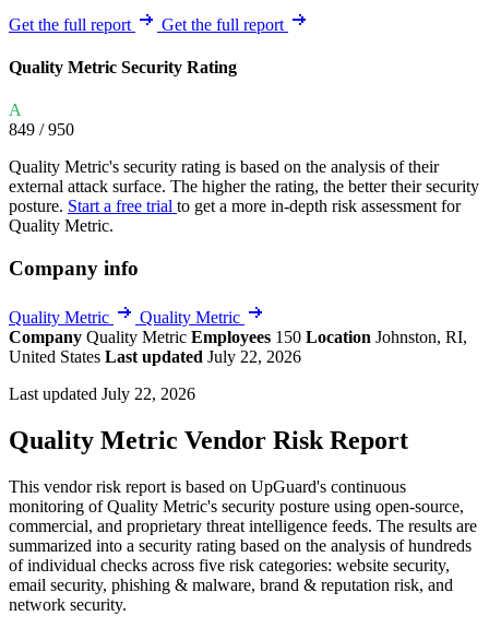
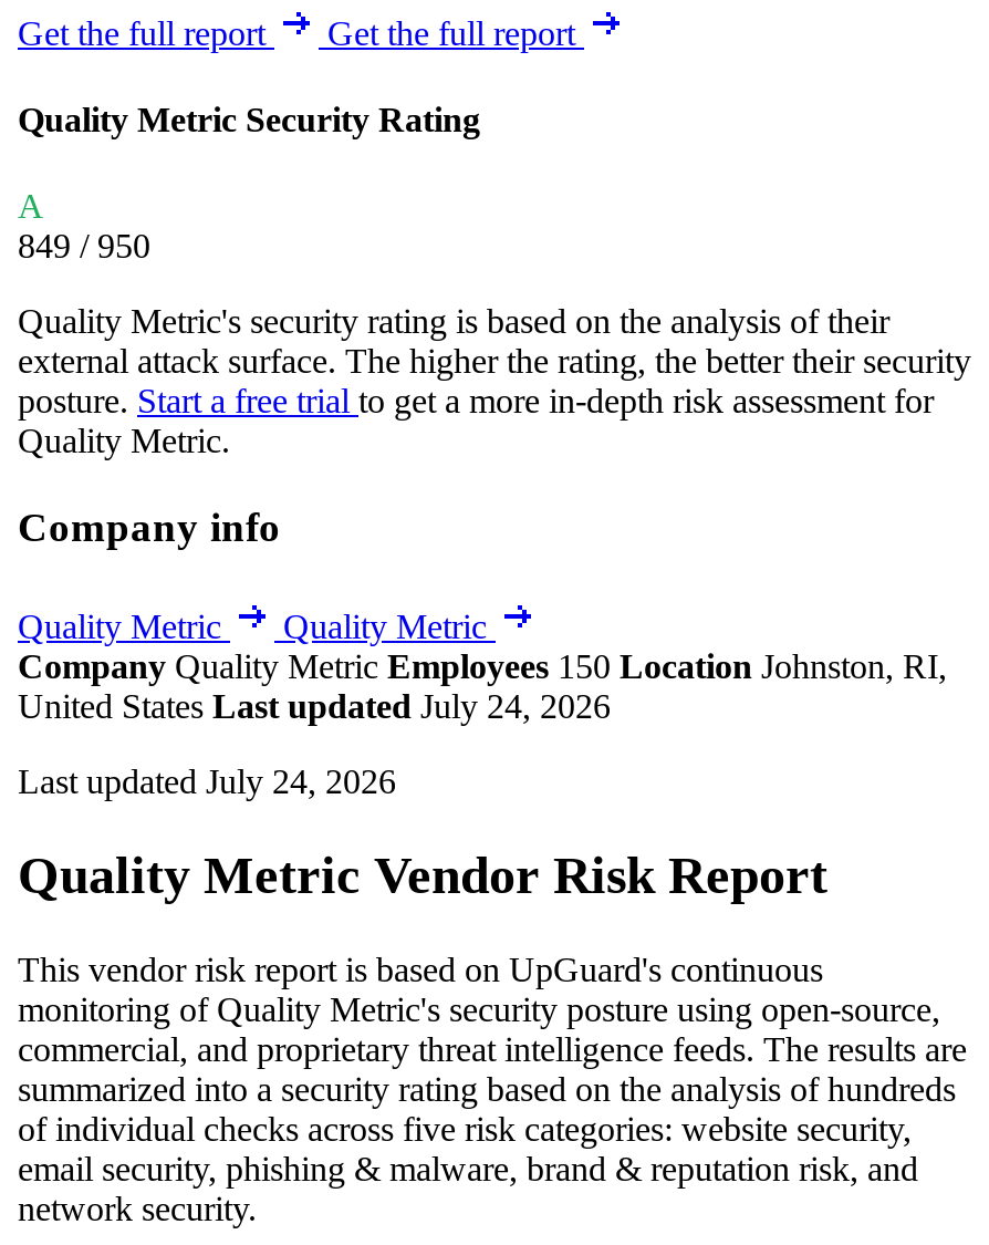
[9,347,301,366] United States Last updated July 22, 2026 -> [18,687,611,724] United States Last updated July 24, 2026
[9,384,195,403] Last updated July 22, 2026 -> [18,762,396,800] Last updated July 24, 2026

